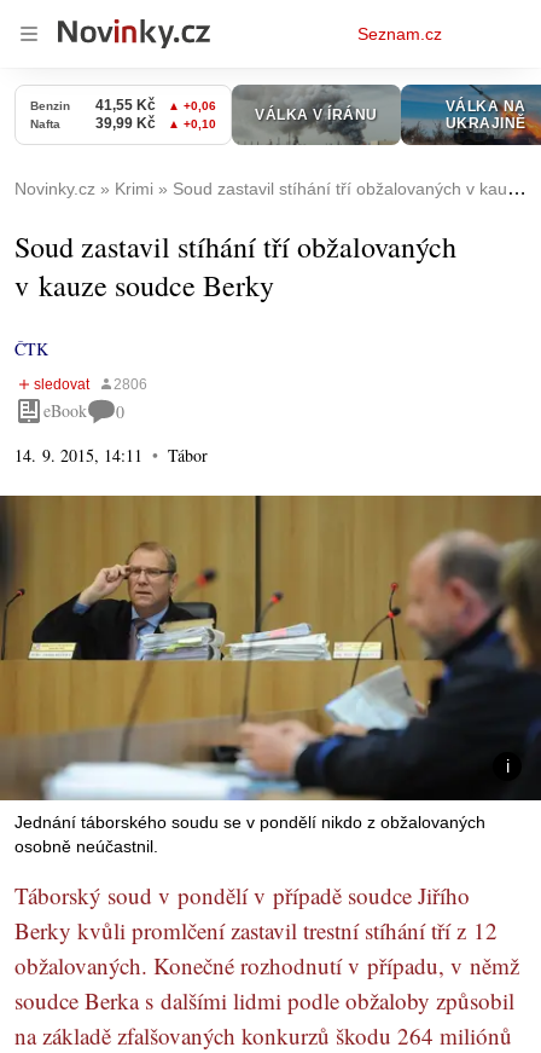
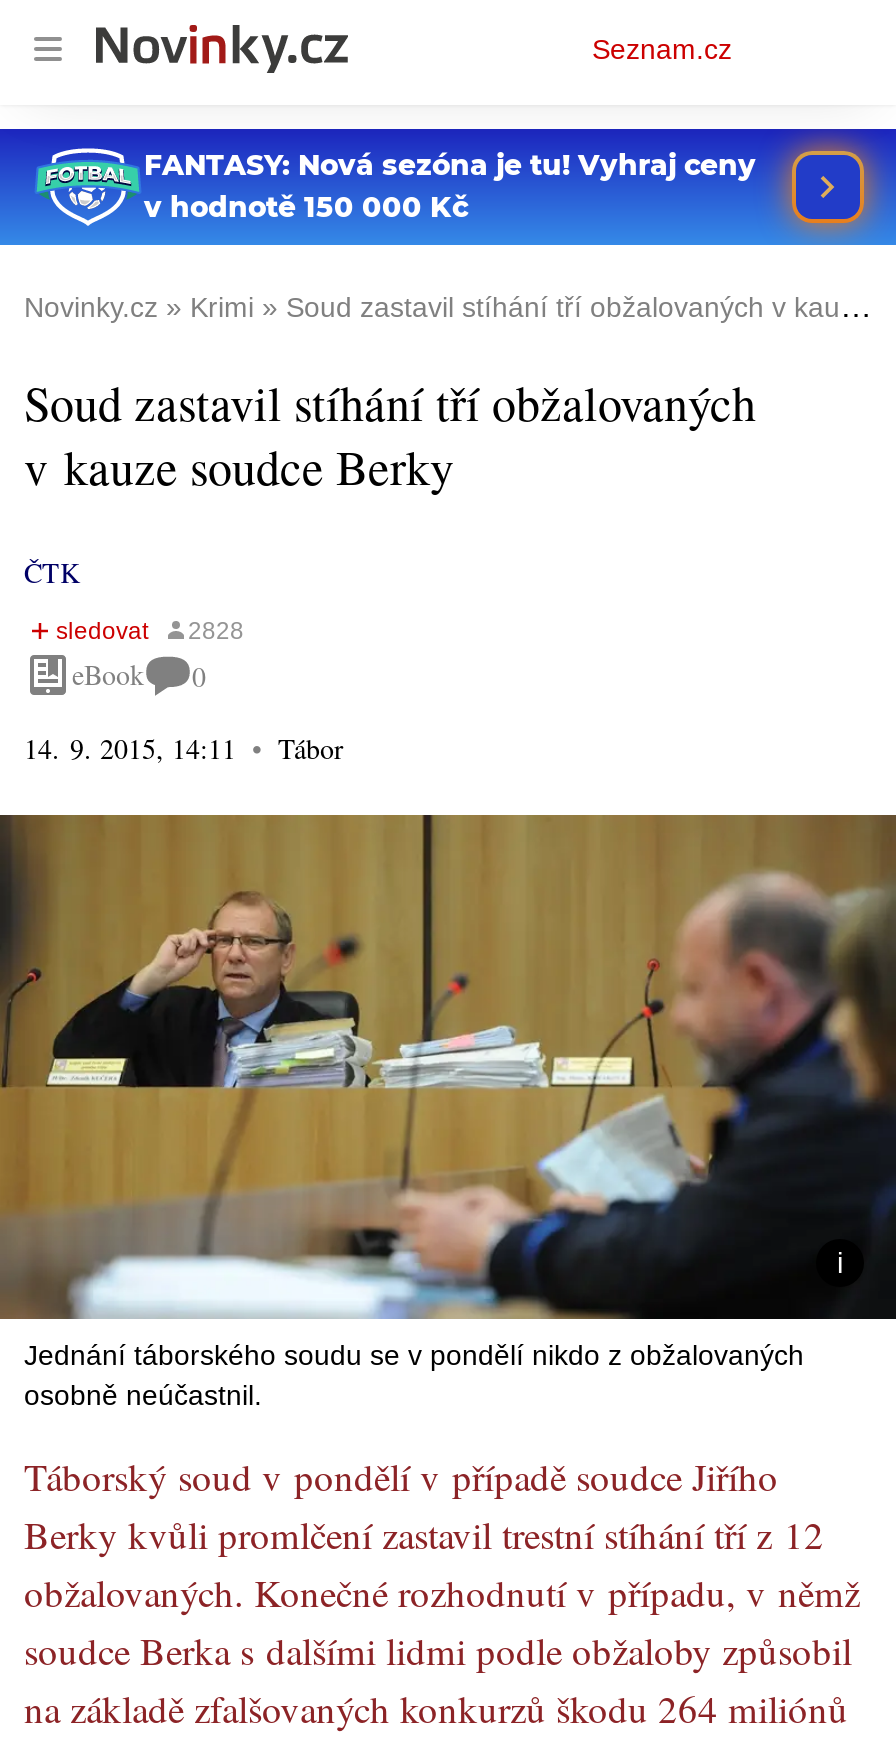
[4,82,537,151] [image] -> [6,127,890,247] [image]

